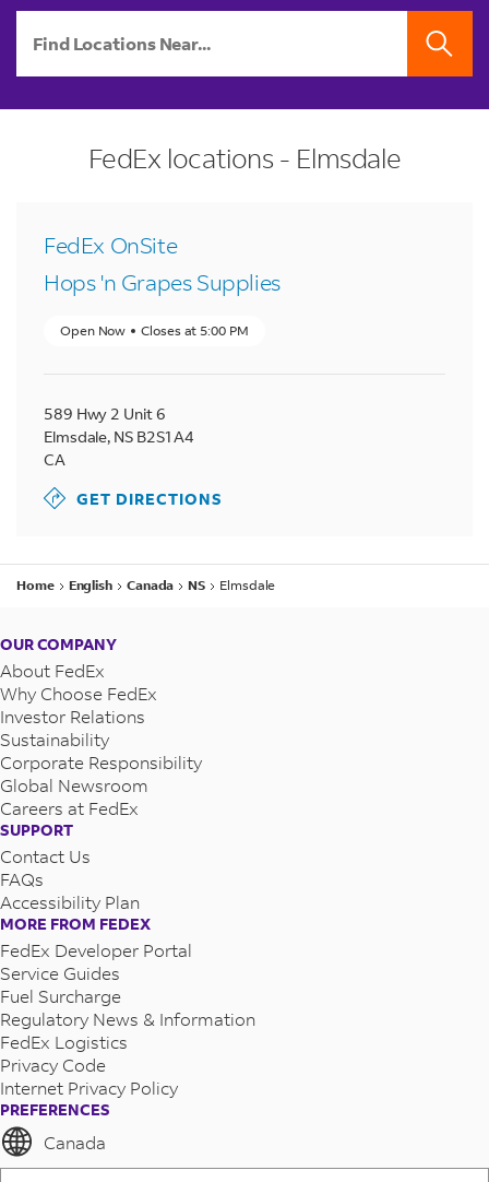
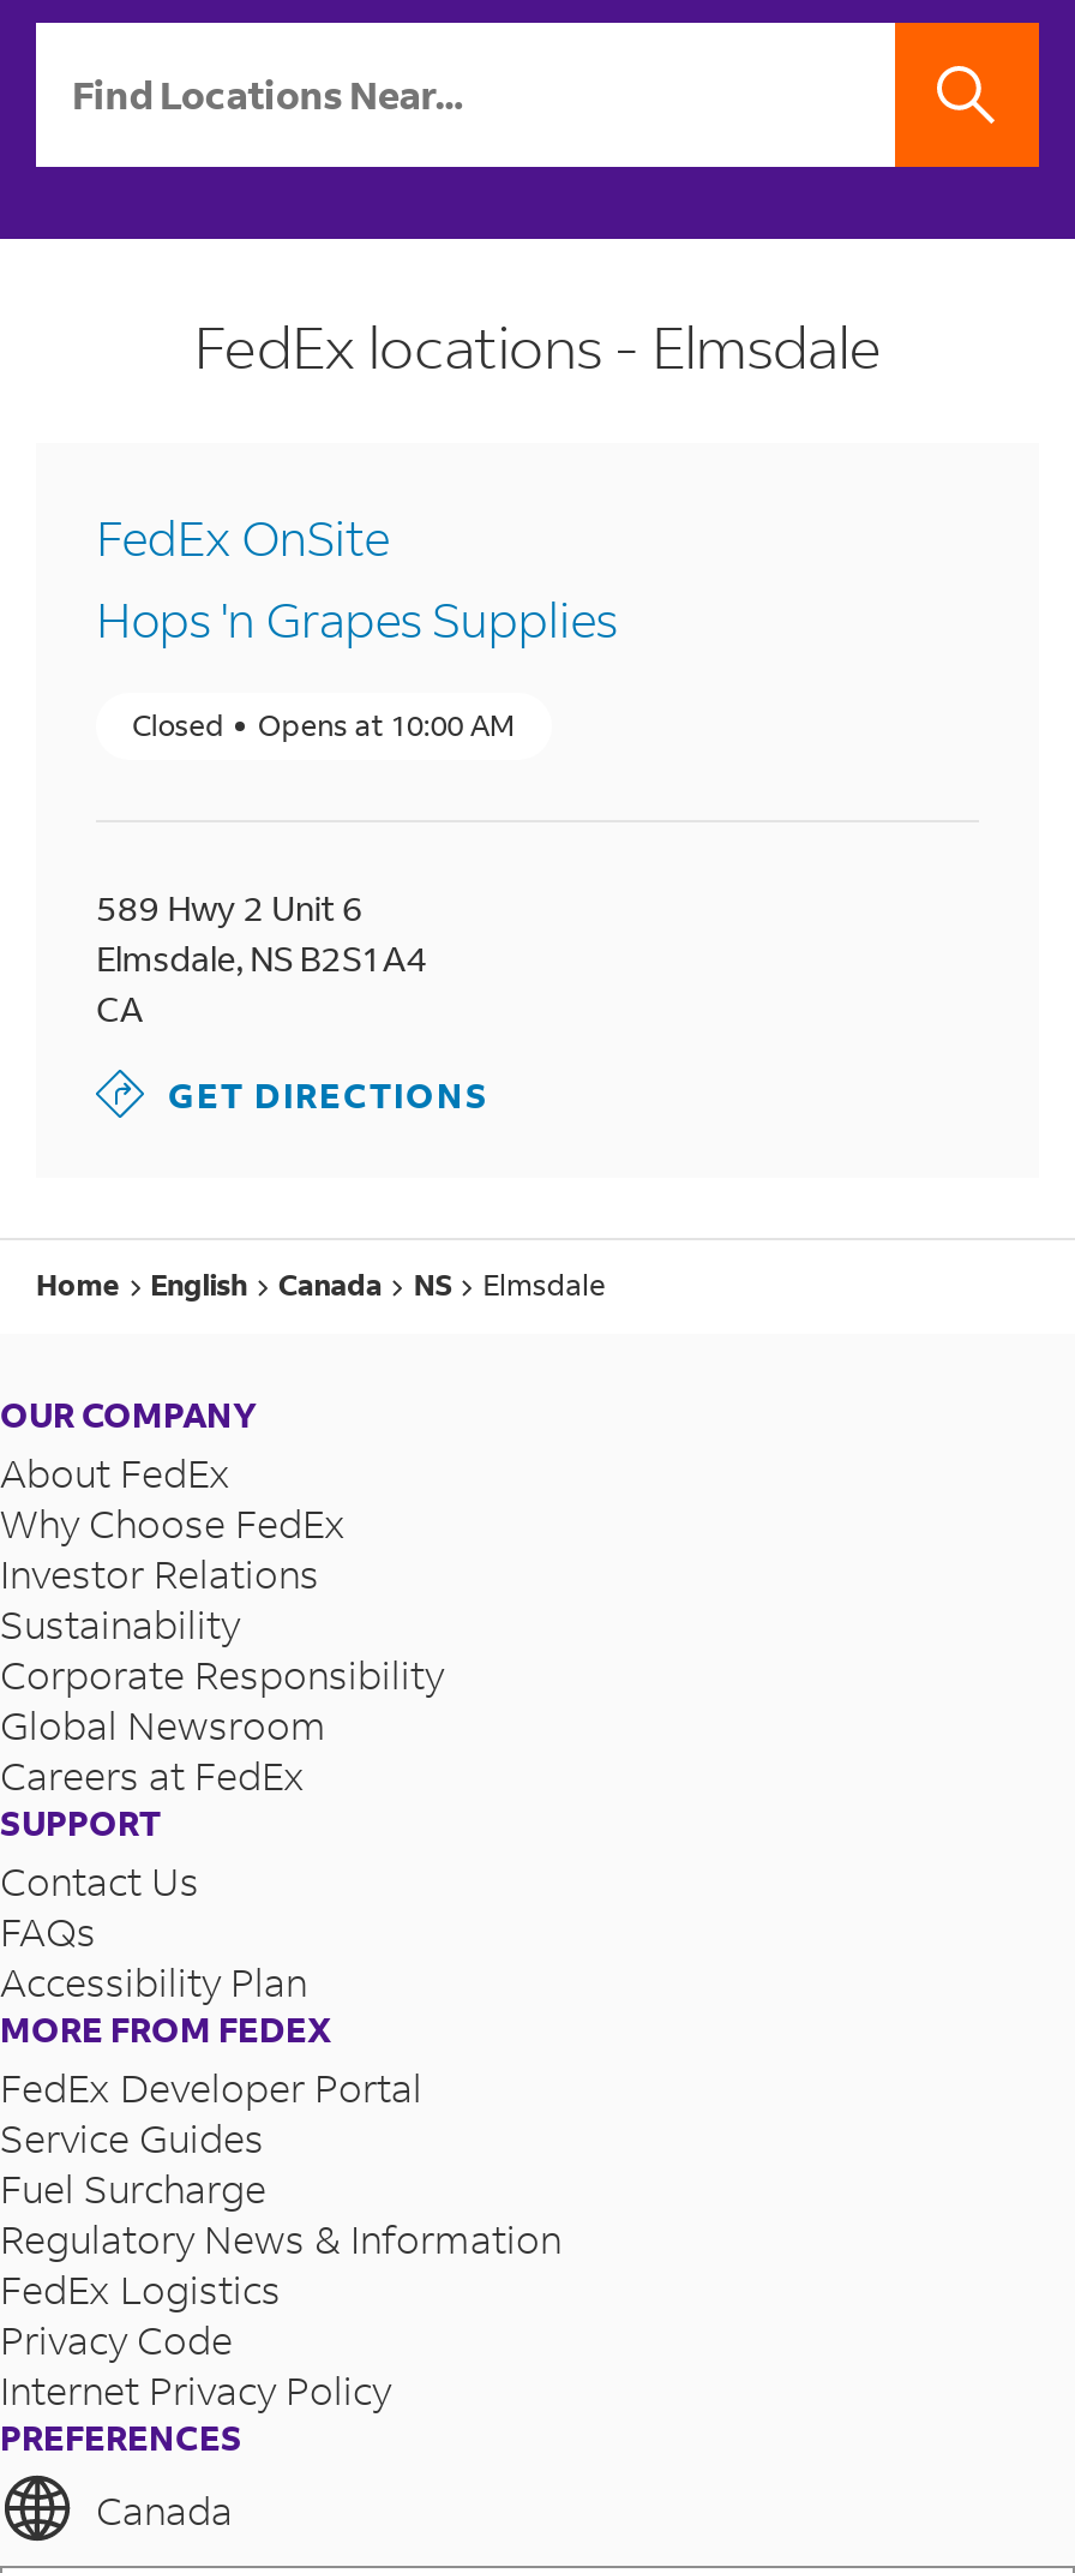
[60,322,248,339] Open Now | Closes at 5:00 PM -> [132,707,515,743] Closed | Opens at 10:00 AM

